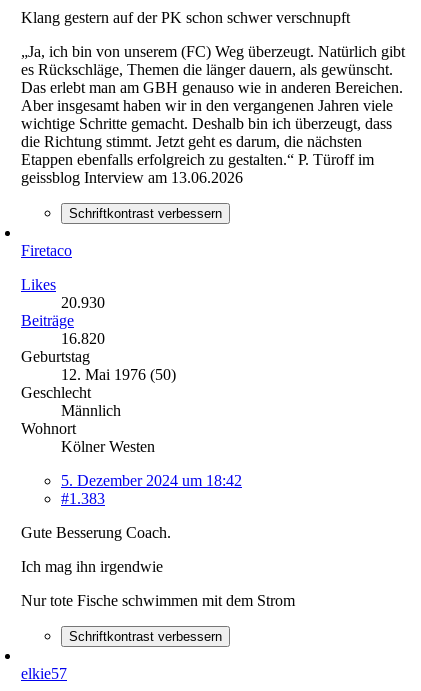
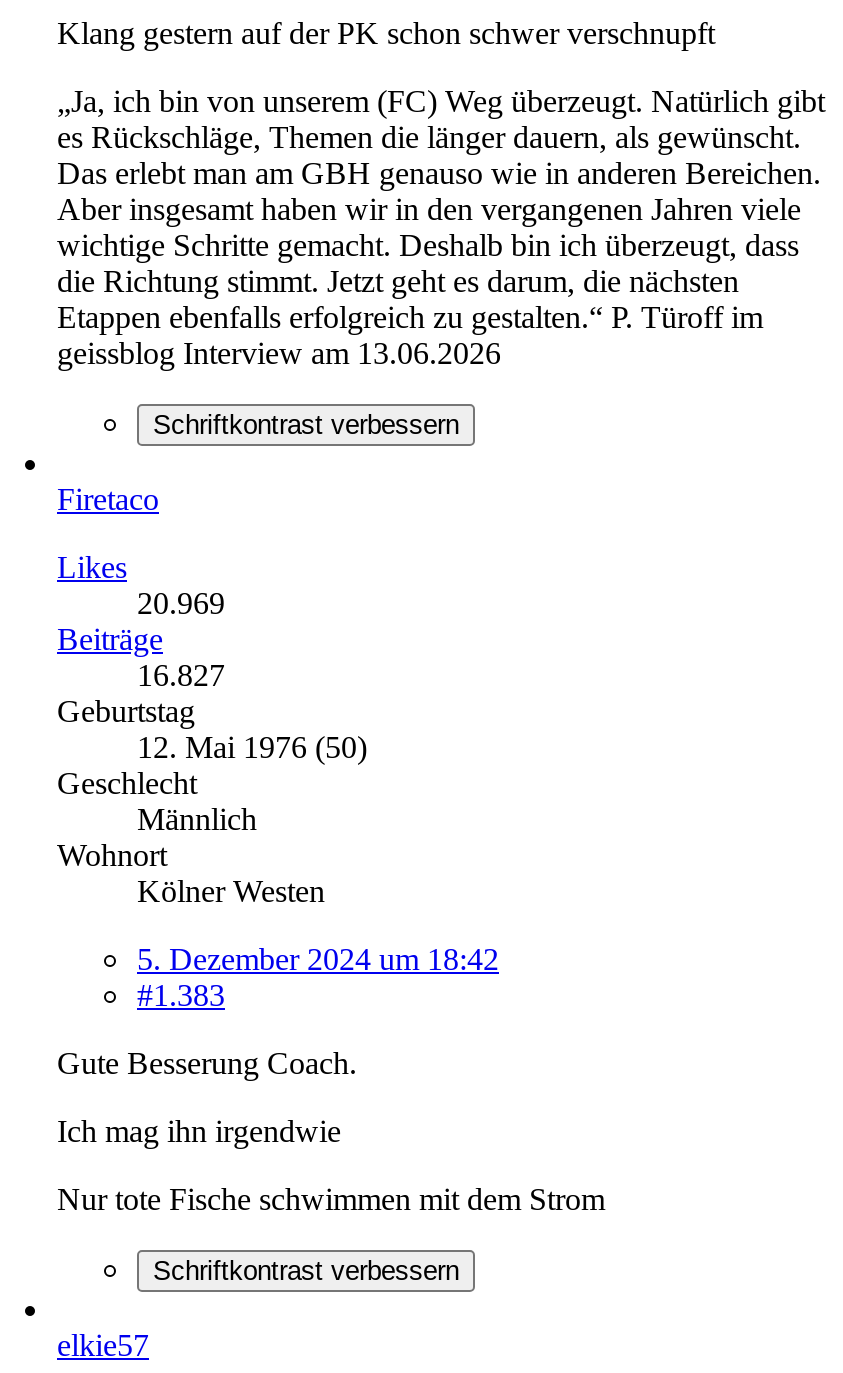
[61,294,105,311] 20.930 -> [137,586,225,620] 20.969
[61,330,105,347] 16.820 -> [137,658,225,692] 16.827

